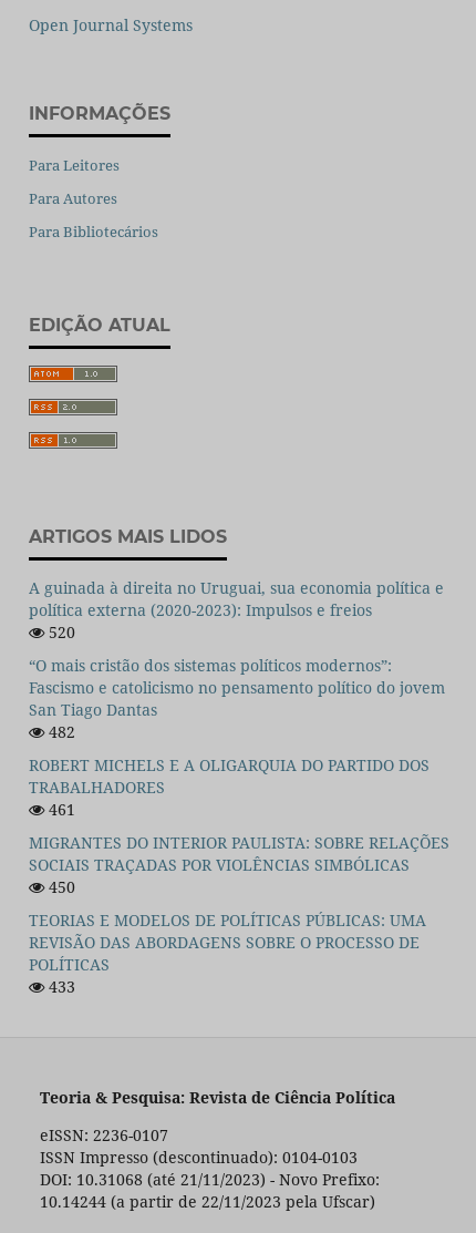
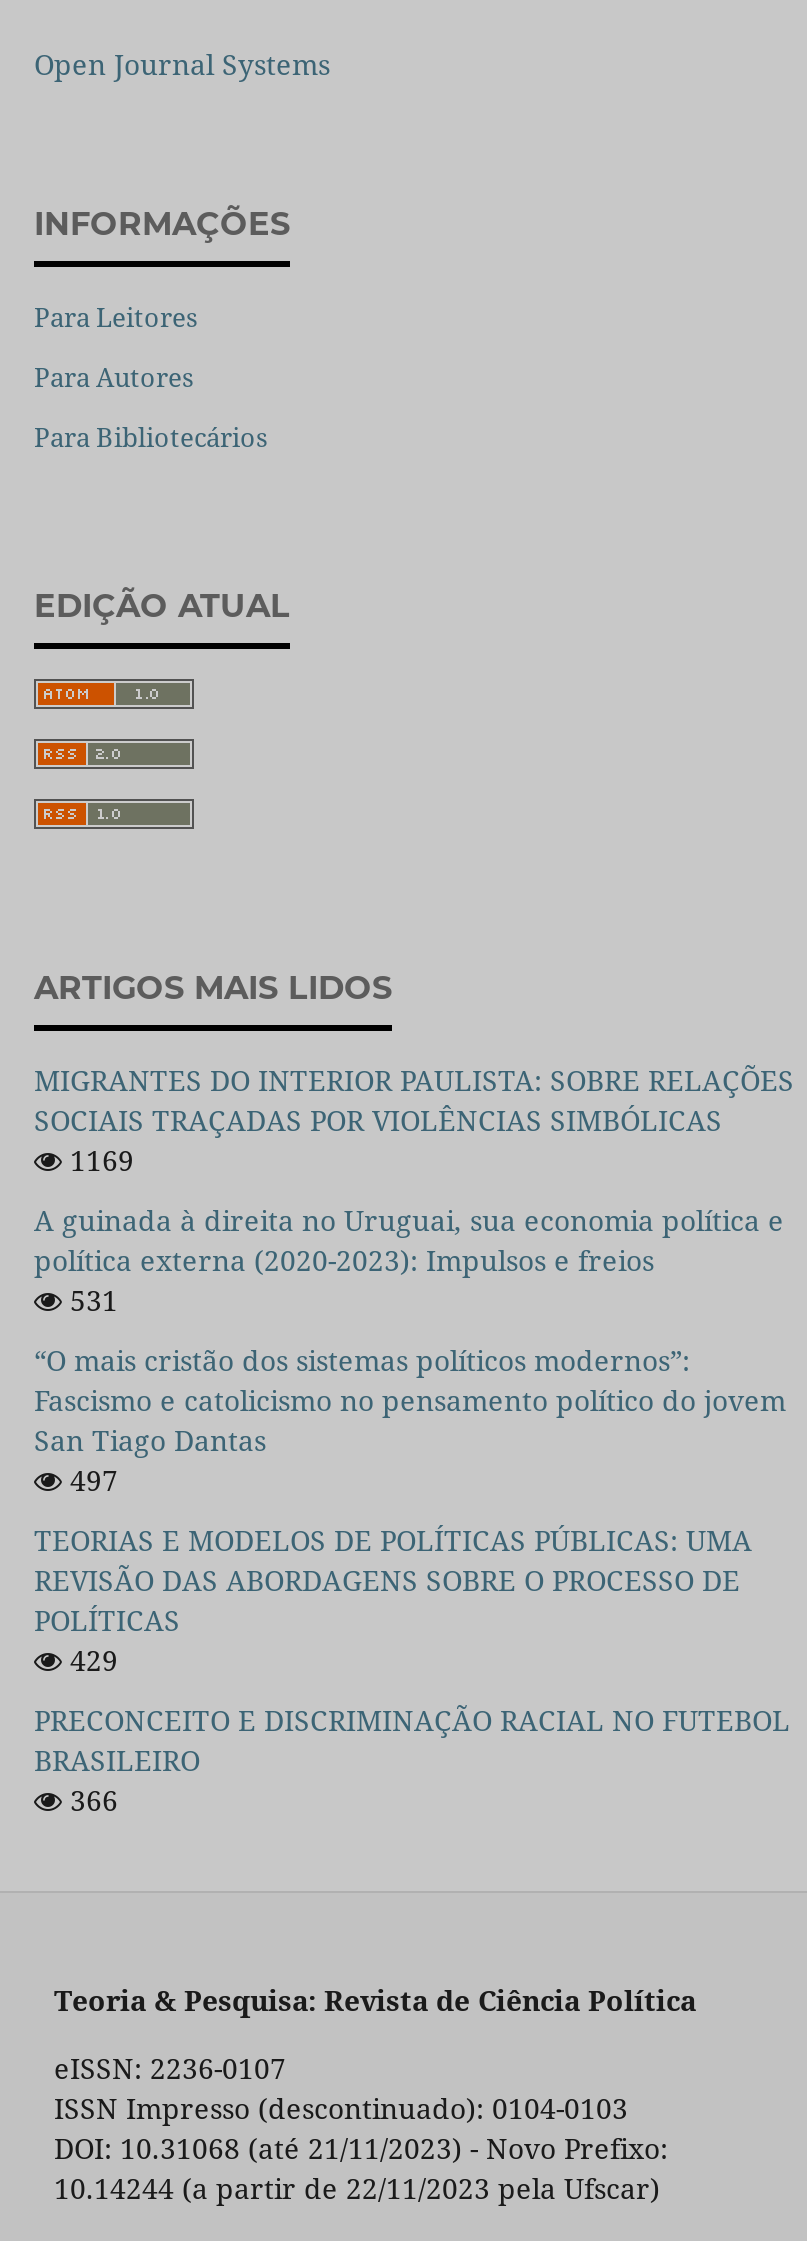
none -> [62,1141,134,1179] 1169
moved [29,577,444,620] -> [34,1201,784,1279]: A guinada à direita no Uruguai, sua economia política e | política externa (2020-2023): Impulsos e freios
[44,621,75,642] 520 -> [62,1281,118,1319] 531
moved [29,654,445,720] -> [34,1341,786,1459]: “O mais cristão dos sistemas políticos modernos”: | Fascismo e catolicismo no pensamento político do jovem | San Tiago Dantas
[29,721,430,897] 482 | ROBERT MICHELS E A OLIGARQUIA DO PARTIDO DOS | TRABALHADORES | 461 | 450 -> [62,1461,118,1499] 497
moved [29,832,449,875] -> [34,1061,794,1139]: MIGRANTES DO INTERIOR PAULISTA: SOBRE RELAÇÕES | SOCIAIS TRAÇADAS POR VIOLÊNCIAS SIMBÓLICAS
moved [29,909,426,975] -> [34,1521,752,1639]: TEORIAS E MODELOS DE POLÍTICAS PÚBLICAS: UMA | REVISÃO DAS ABORDAGENS SOBRE O PROCESSO DE | POLÍTICAS
[44,976,75,997] 433 -> [34,1641,790,1818] 429 | PRECONCEITO E DISCRIMINAÇÃO RACIAL NO FUTEBOL | BRASILEIRO | 366

